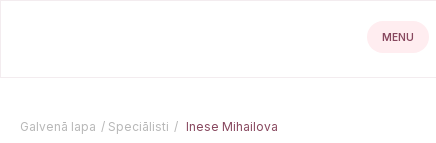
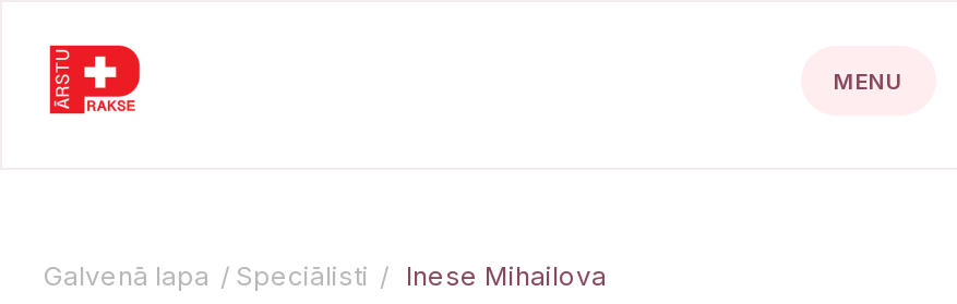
none -> [48,44,142,115] [image]

